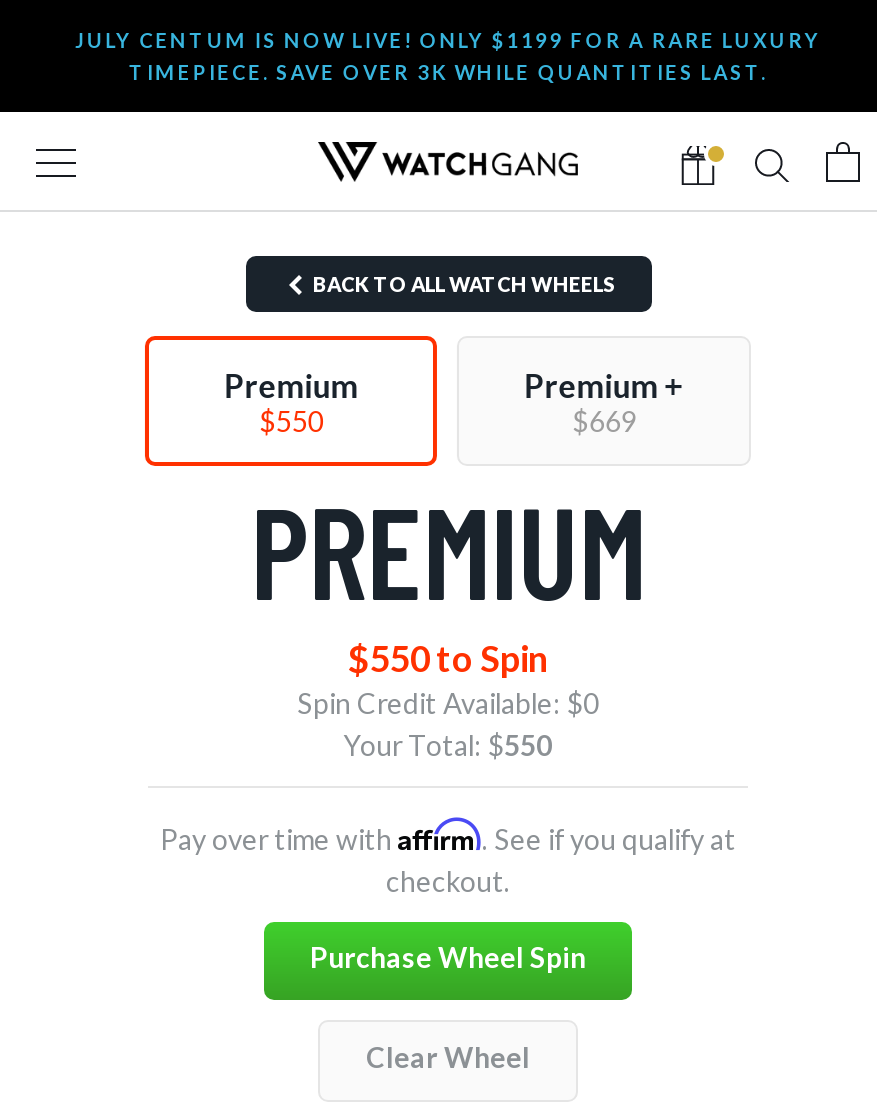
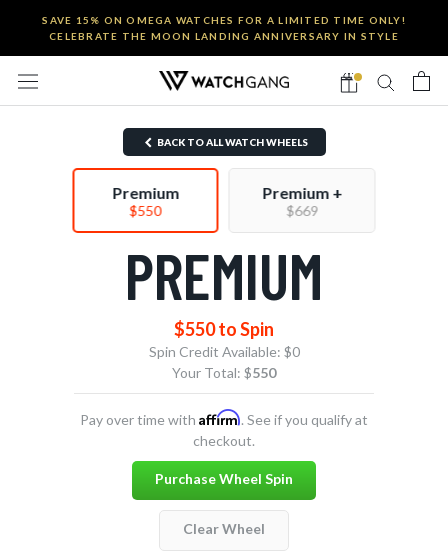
[75,28,821,84] JULY CENTUM IS NOW LIVE! ONLY $1199 FOR A RARE LUXURY | TIMEPIECE. SAVE OVER 3K WHILE QUANTITIES LAST. -> [42,14,406,42] SAVE 15% ON OMEGA WATCHES FOR A LIMITED TIME ONLY! | CELEBRATE THE MOON LANDING ANNIVERSARY IN STYLE

